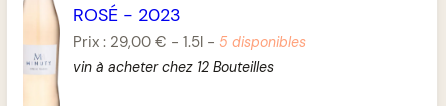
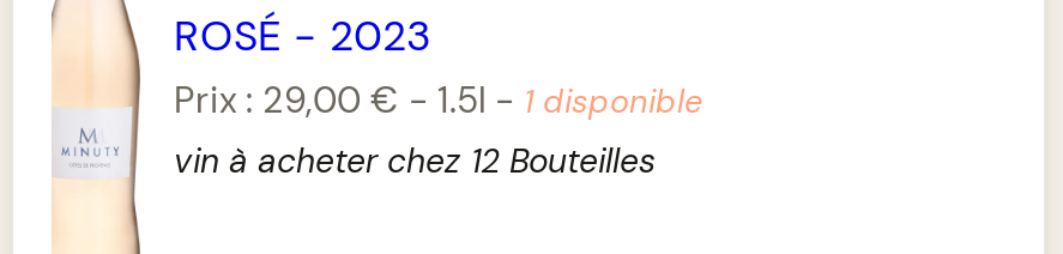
[72,32,305,52] Prix : 29,00 €- 1.5l - 5 disponibles -> [174,76,703,124] Prix : 29,00 €- 1.5l - 1 disponible

